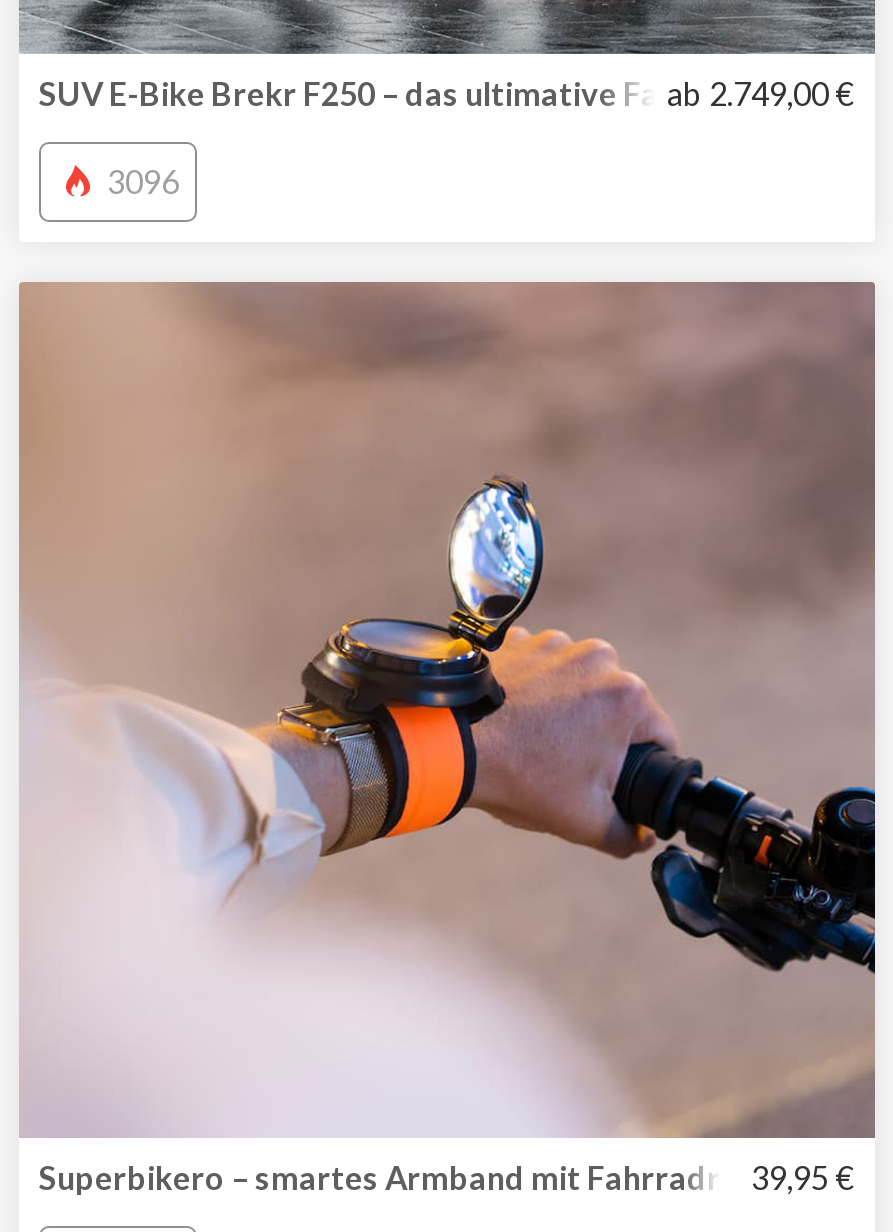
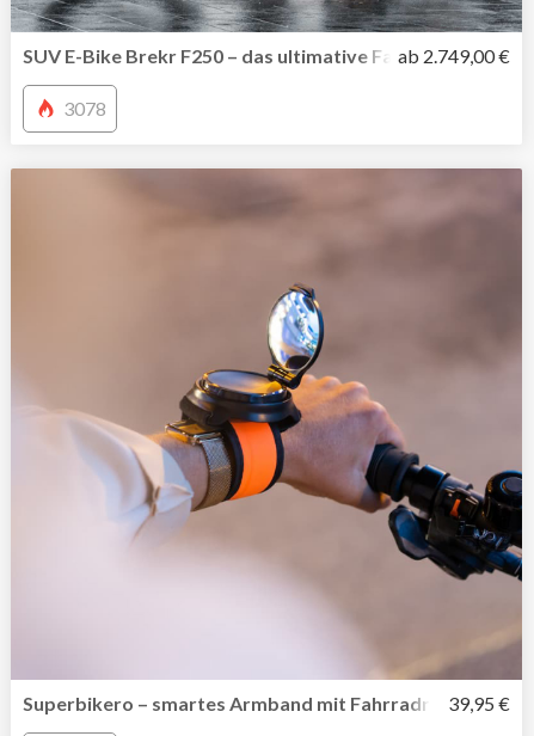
[107,162,179,200] 3096 -> [63,97,106,119] 3078

